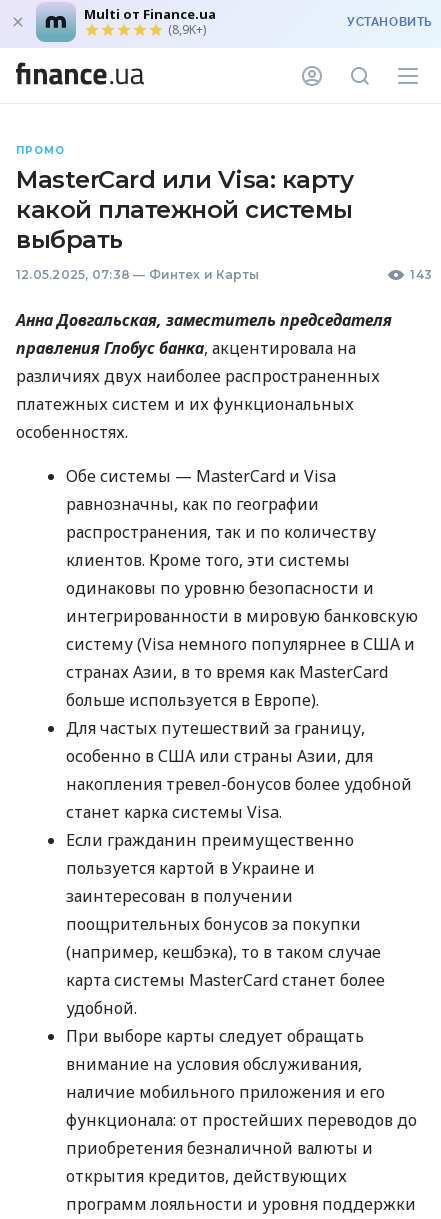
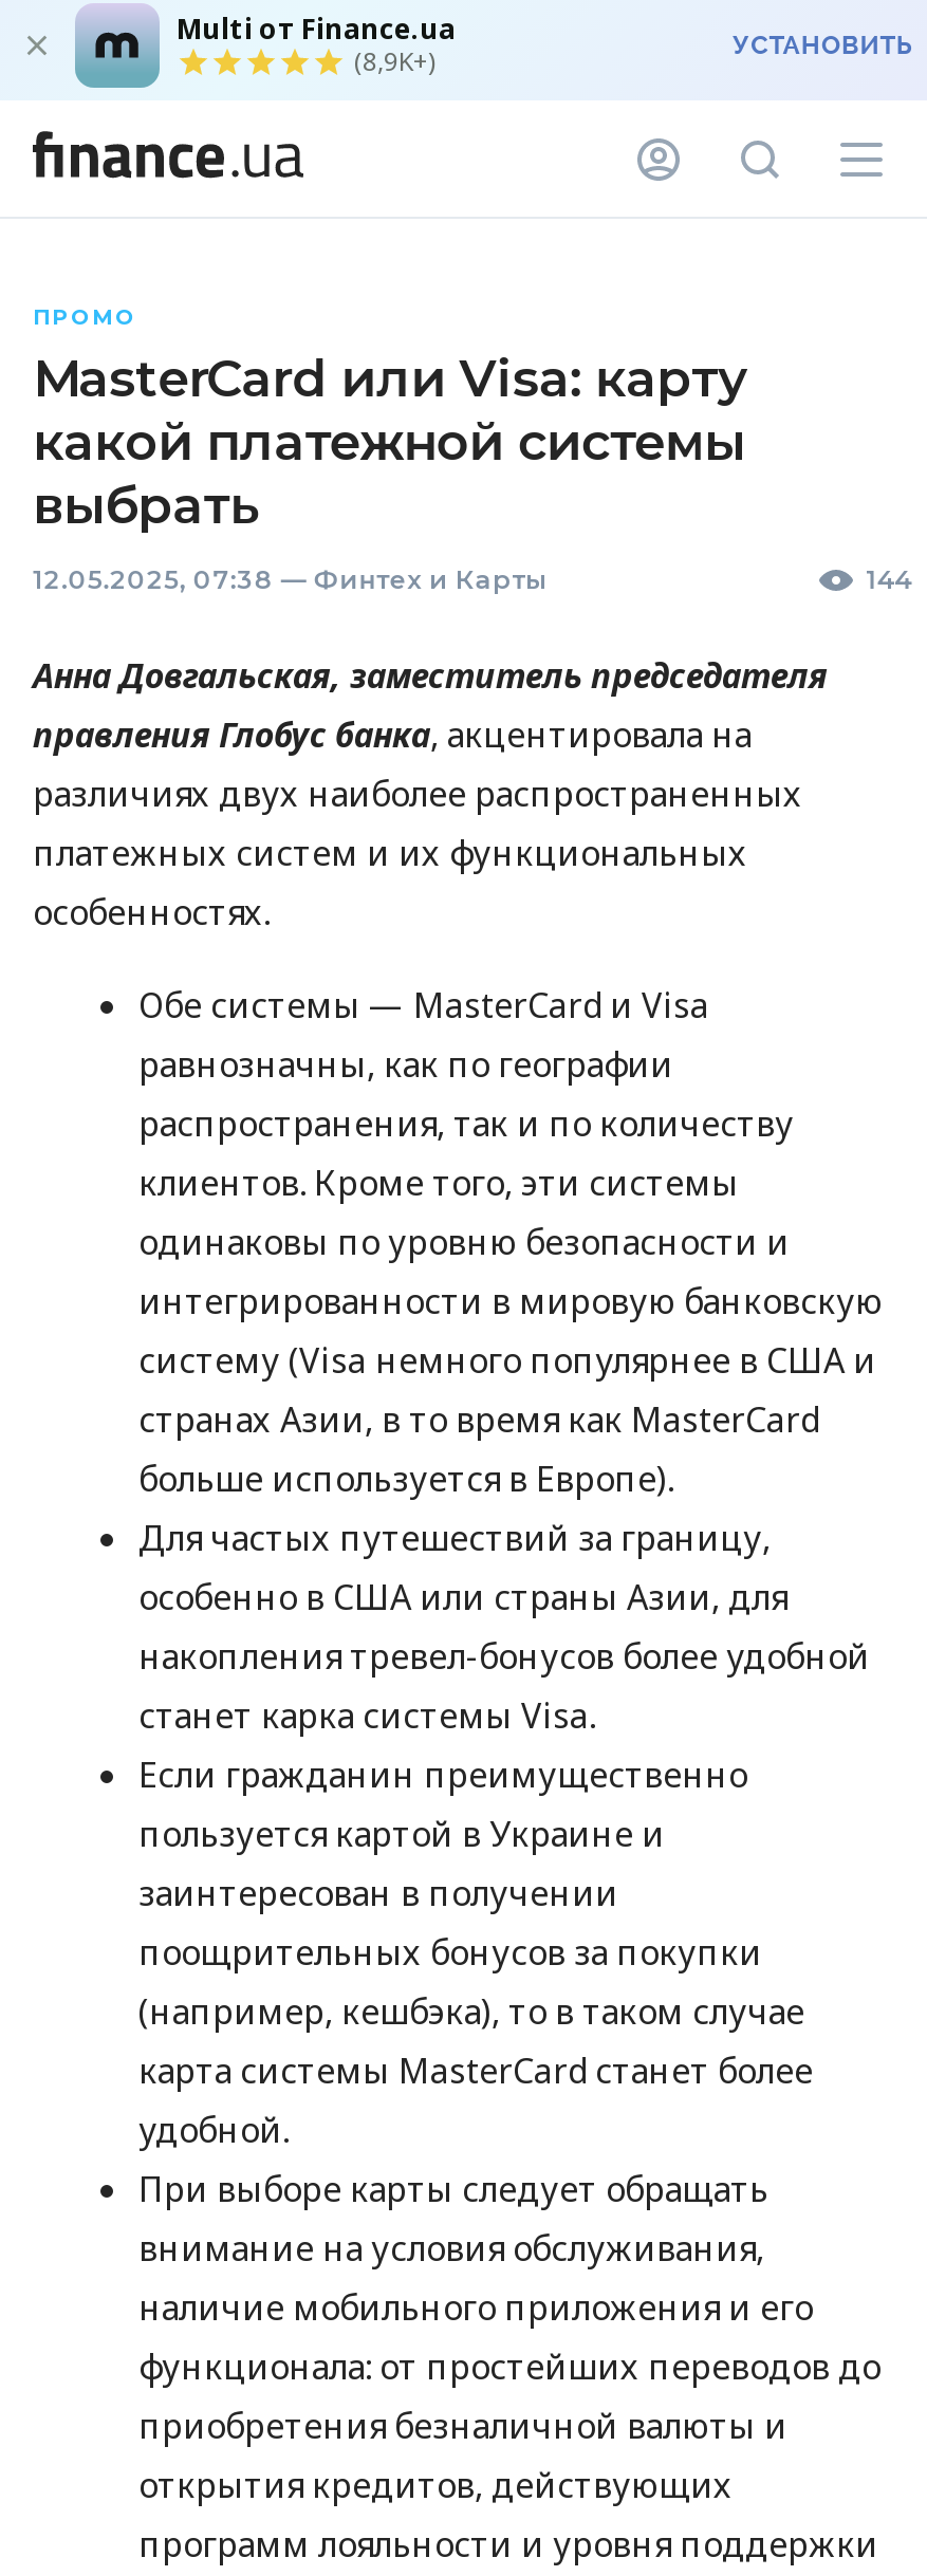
[410,267,432,282] 143 -> [866,563,912,595] 144

